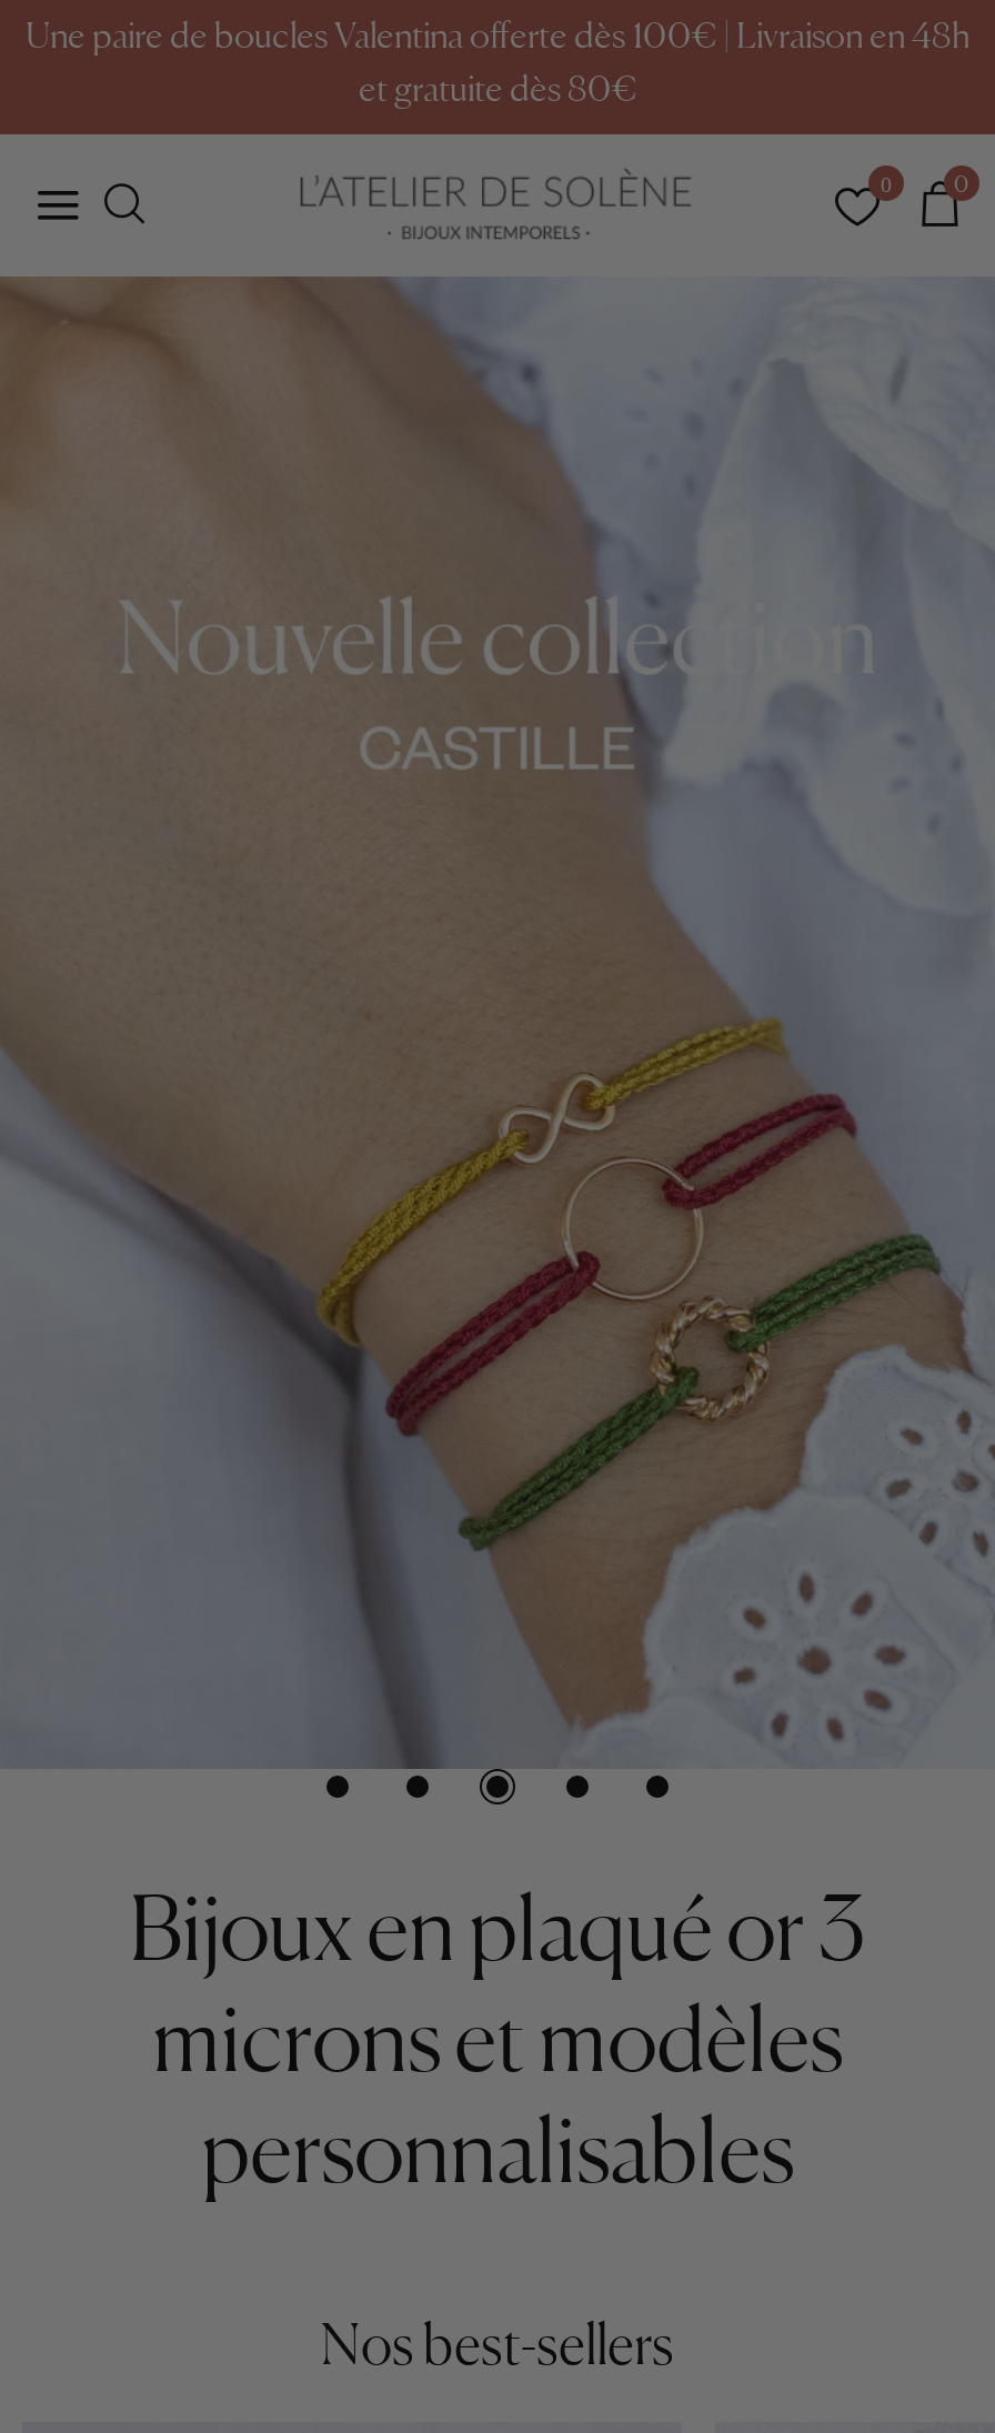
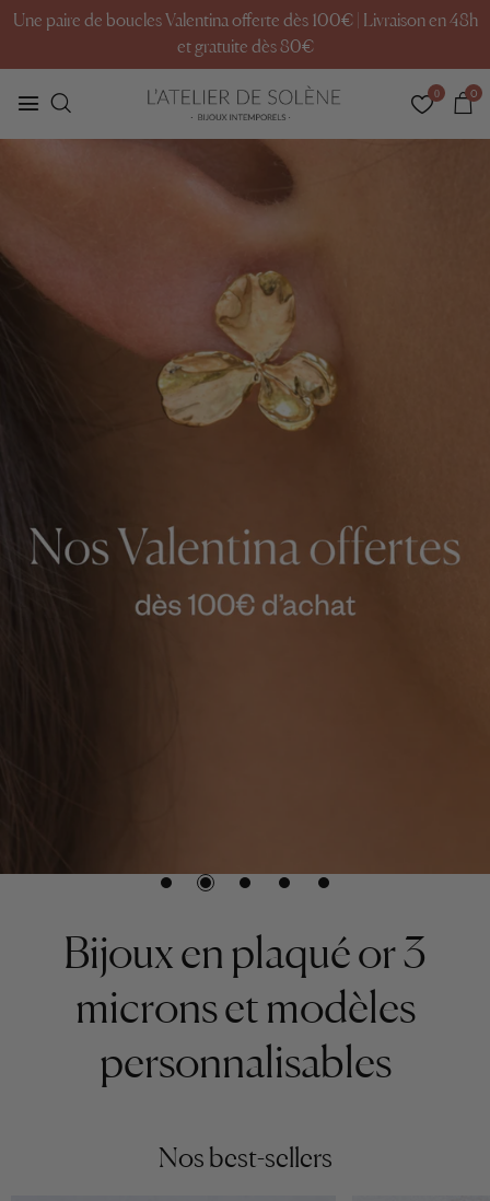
[7,277,988,1807] [image] -> [3,138,487,893] [image]

